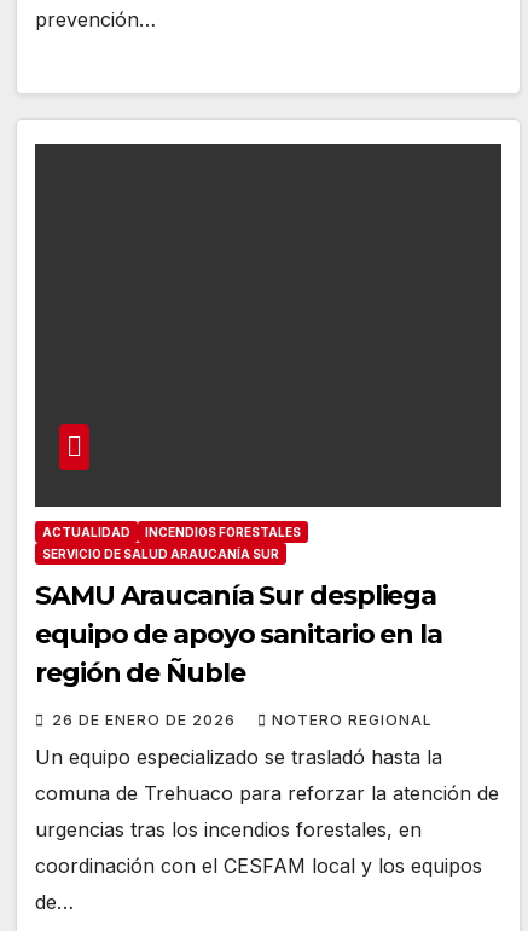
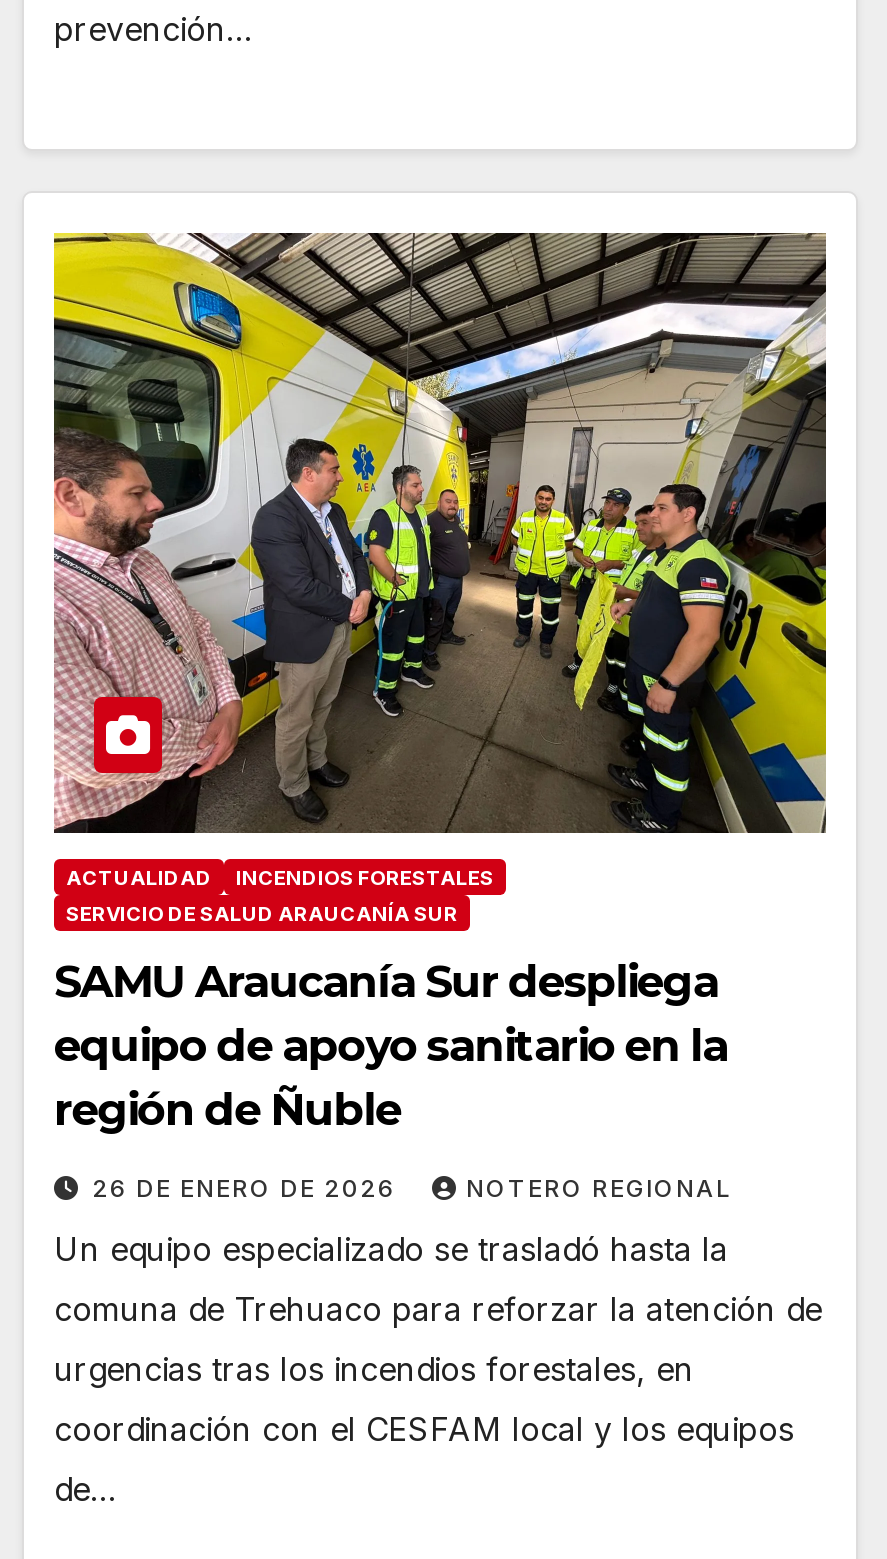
none -> [52,231,828,835] [image]

